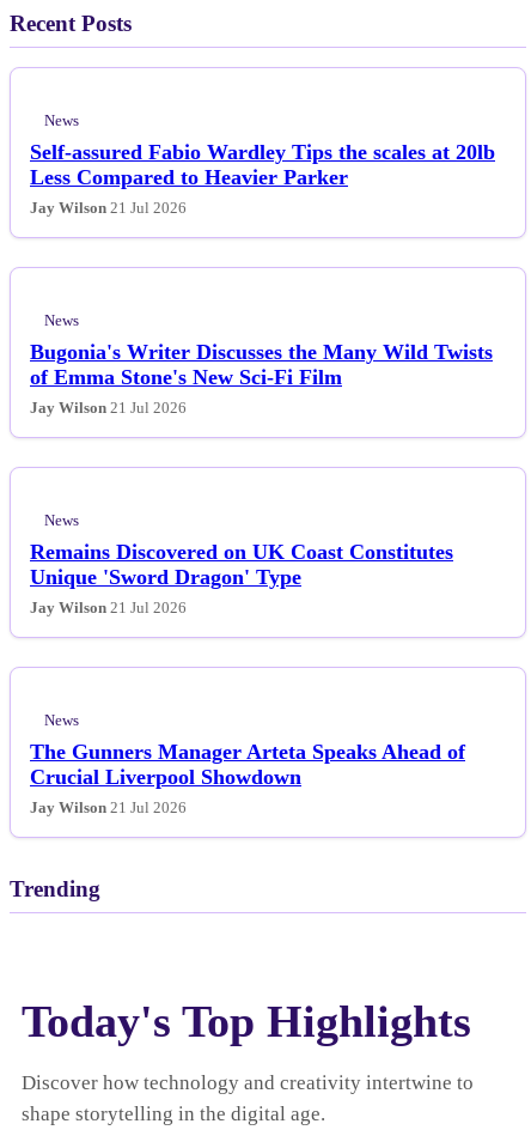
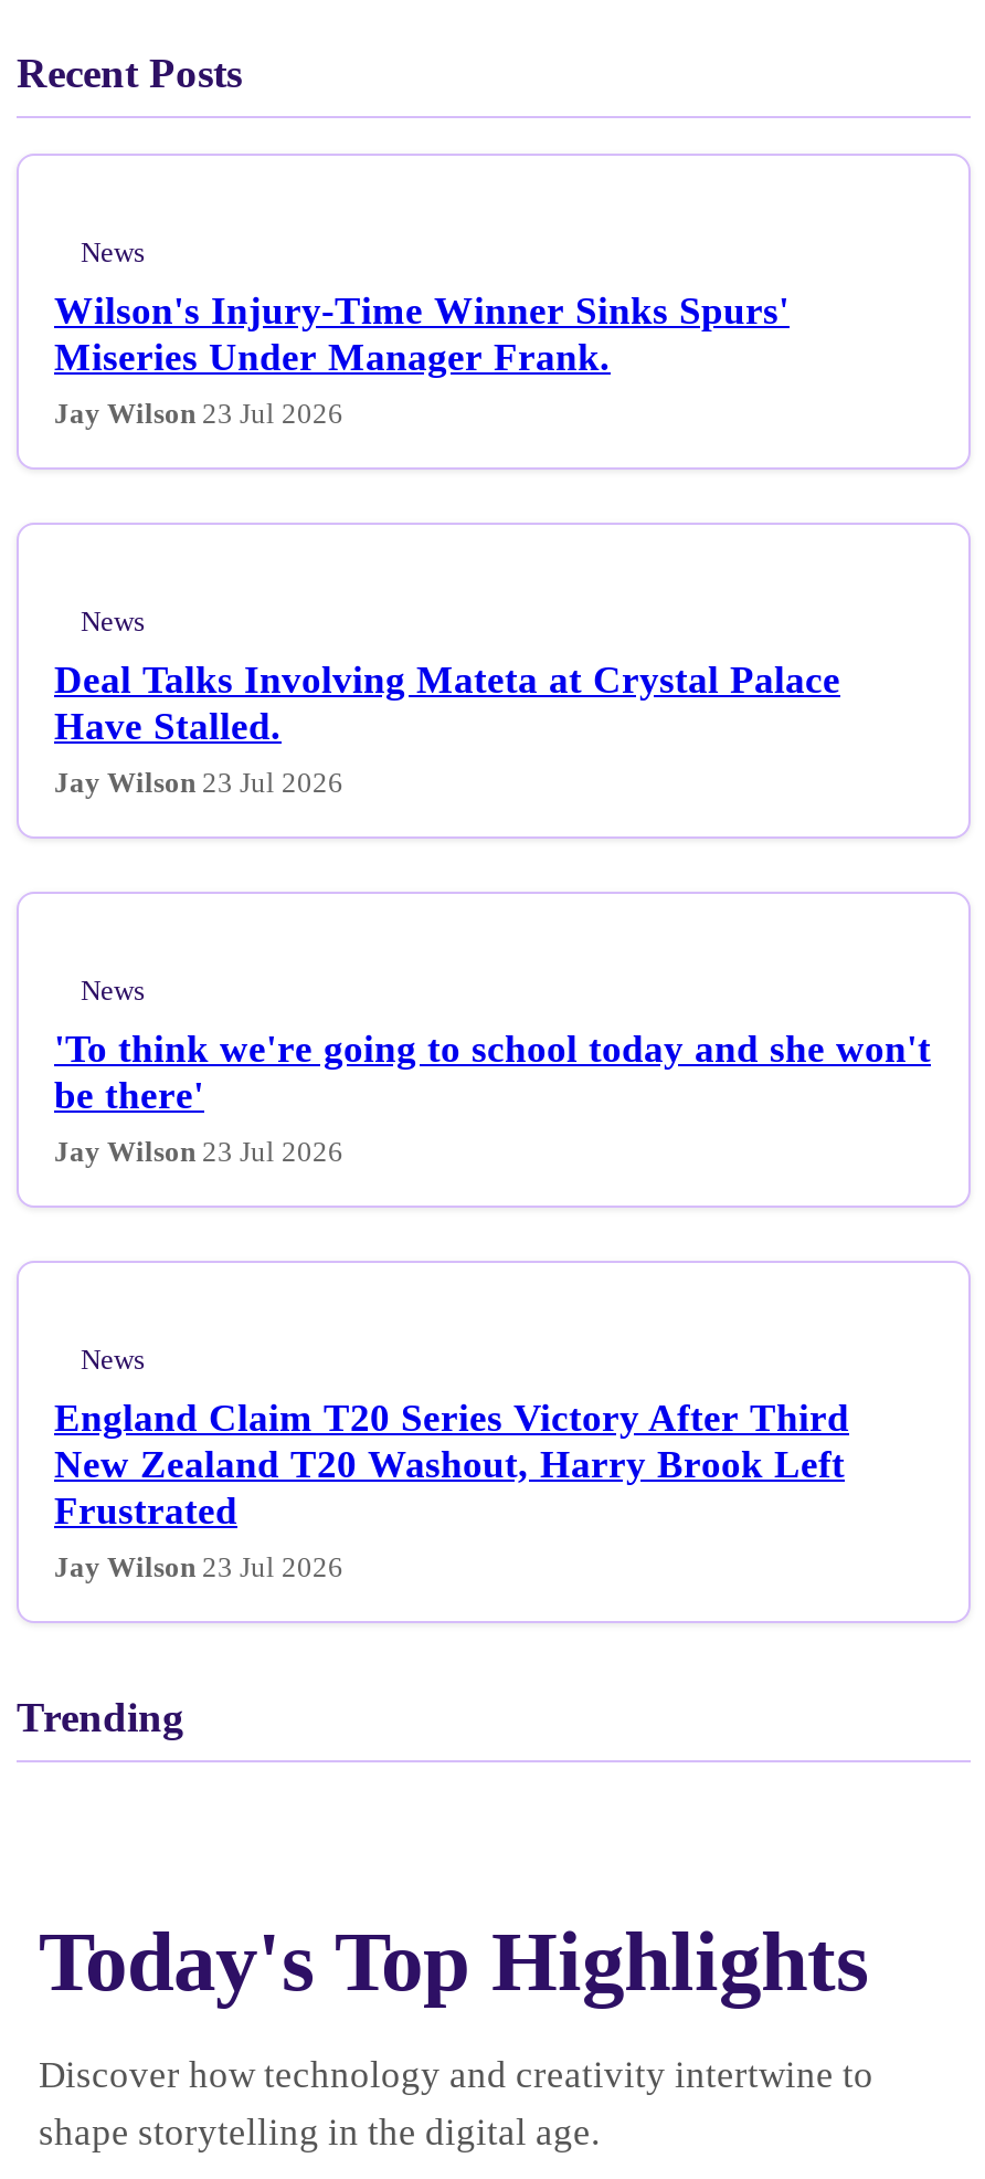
[30,140,495,217] Self-assured Fabio Wardley Tips the scales at 20lb | Less Compared to Heavier Parker | Jay Wilson 21 Jul 2026 -> [54,289,790,430] Wilson's Injury-Time Winner Sinks Spurs' | Miseries Under Manager Frank. | Jay Wilson 23 Jul 2026
[30,340,493,417] Bugonia's Writer Discusses the Many Wild Twists | of Emma Stone's New Sci-Fi Film | Jay Wilson 21 Jul 2026 -> [54,658,840,799] Deal Talks Involving Mateta at Crystal Palace | Have Stalled. | Jay Wilson 23 Jul 2026
[30,540,453,617] Remains Discovered on UK Coast Constitutes | Unique 'Sword Dragon' Type | Jay Wilson 21 Jul 2026 -> [54,1027,931,1168] 'To think we're going to school today and she won't | be there' | Jay Wilson 23 Jul 2026
[30,740,465,817] The Gunners Manager Arteta Speaks Ahead of | Crucial Liverpool Showdown | Jay Wilson 21 Jul 2026 -> [54,1396,849,1584] England Claim T20 Series Victory After Third | New Zealand T20 Washout, Harry Brook Left | Frustrated | Jay Wilson 23 Jul 2026

